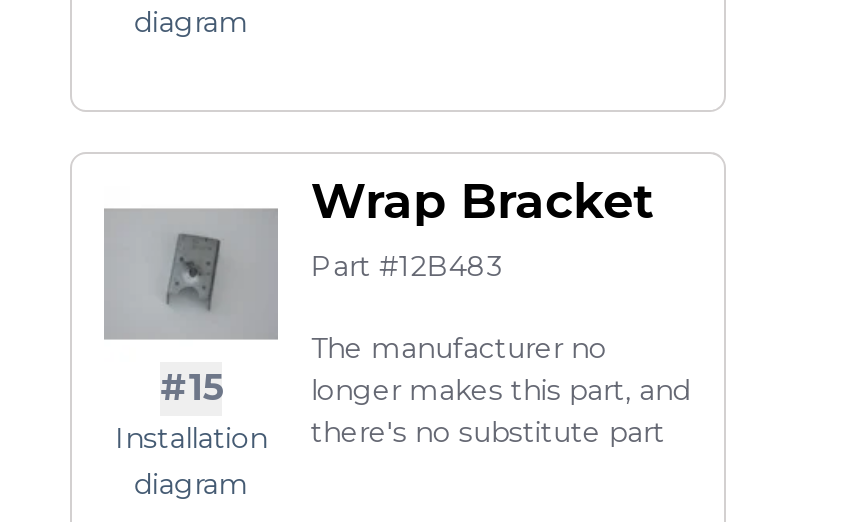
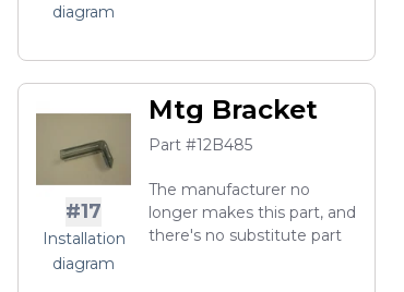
[311,173,655,231] Wrap Bracket -> [149,94,318,126] Mtg Bracket
[104,208,278,410] [image] | #15 -> [36,114,130,223] [image] | #17
[311,249,503,285] Part #12B483 -> [149,136,253,155] Part #12B485

